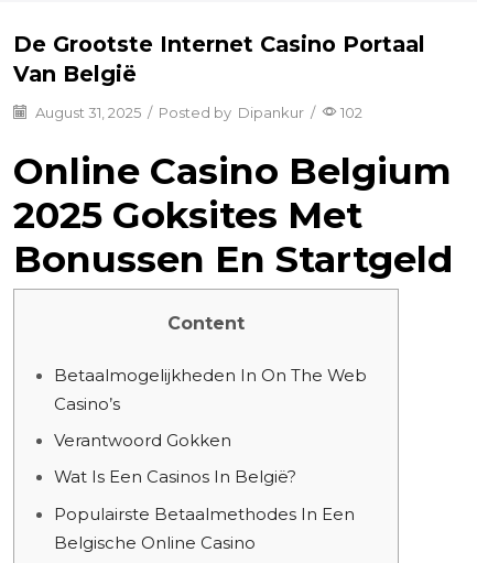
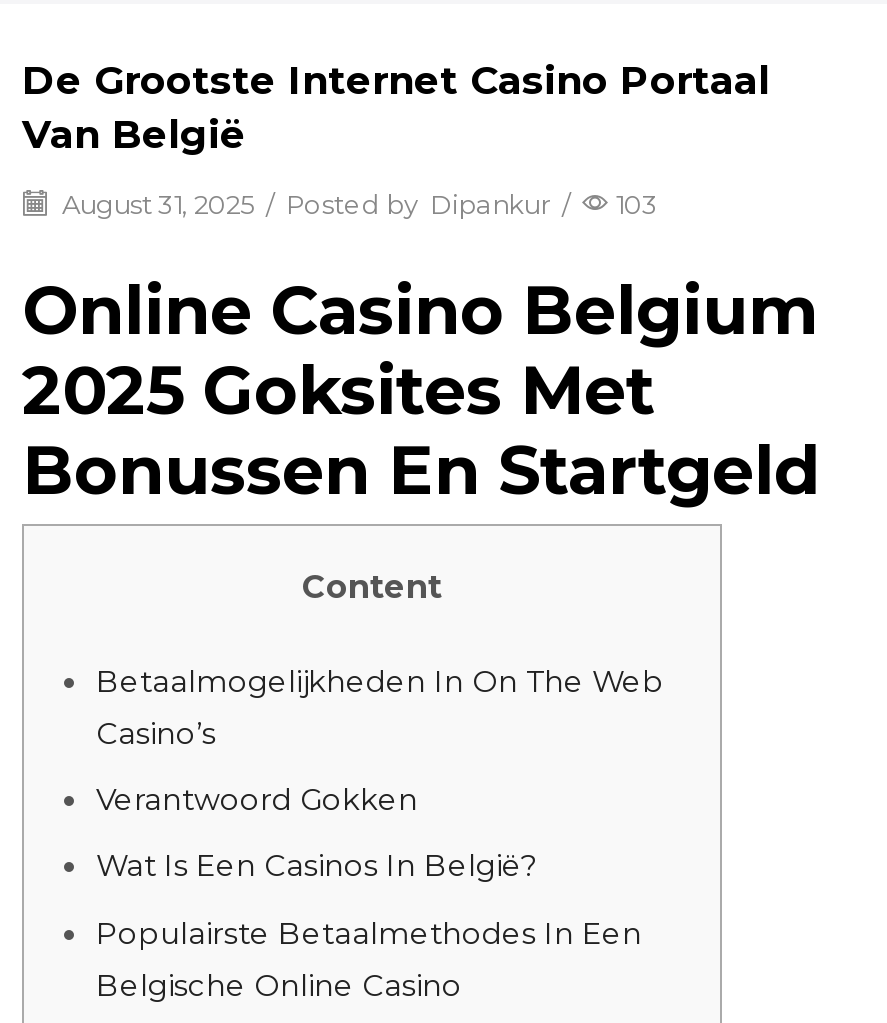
[32,103,362,121] August 31, 2025 / Posted by Dipankur / 102 -> [56,188,658,220] August 31, 2025 / Posted by Dipankur / 103

